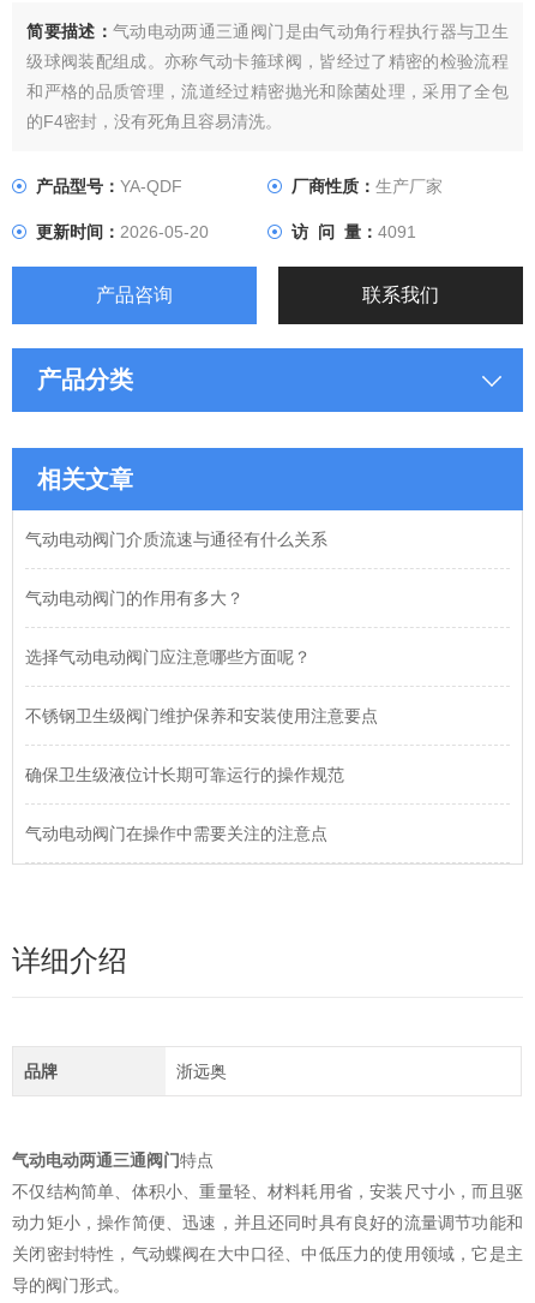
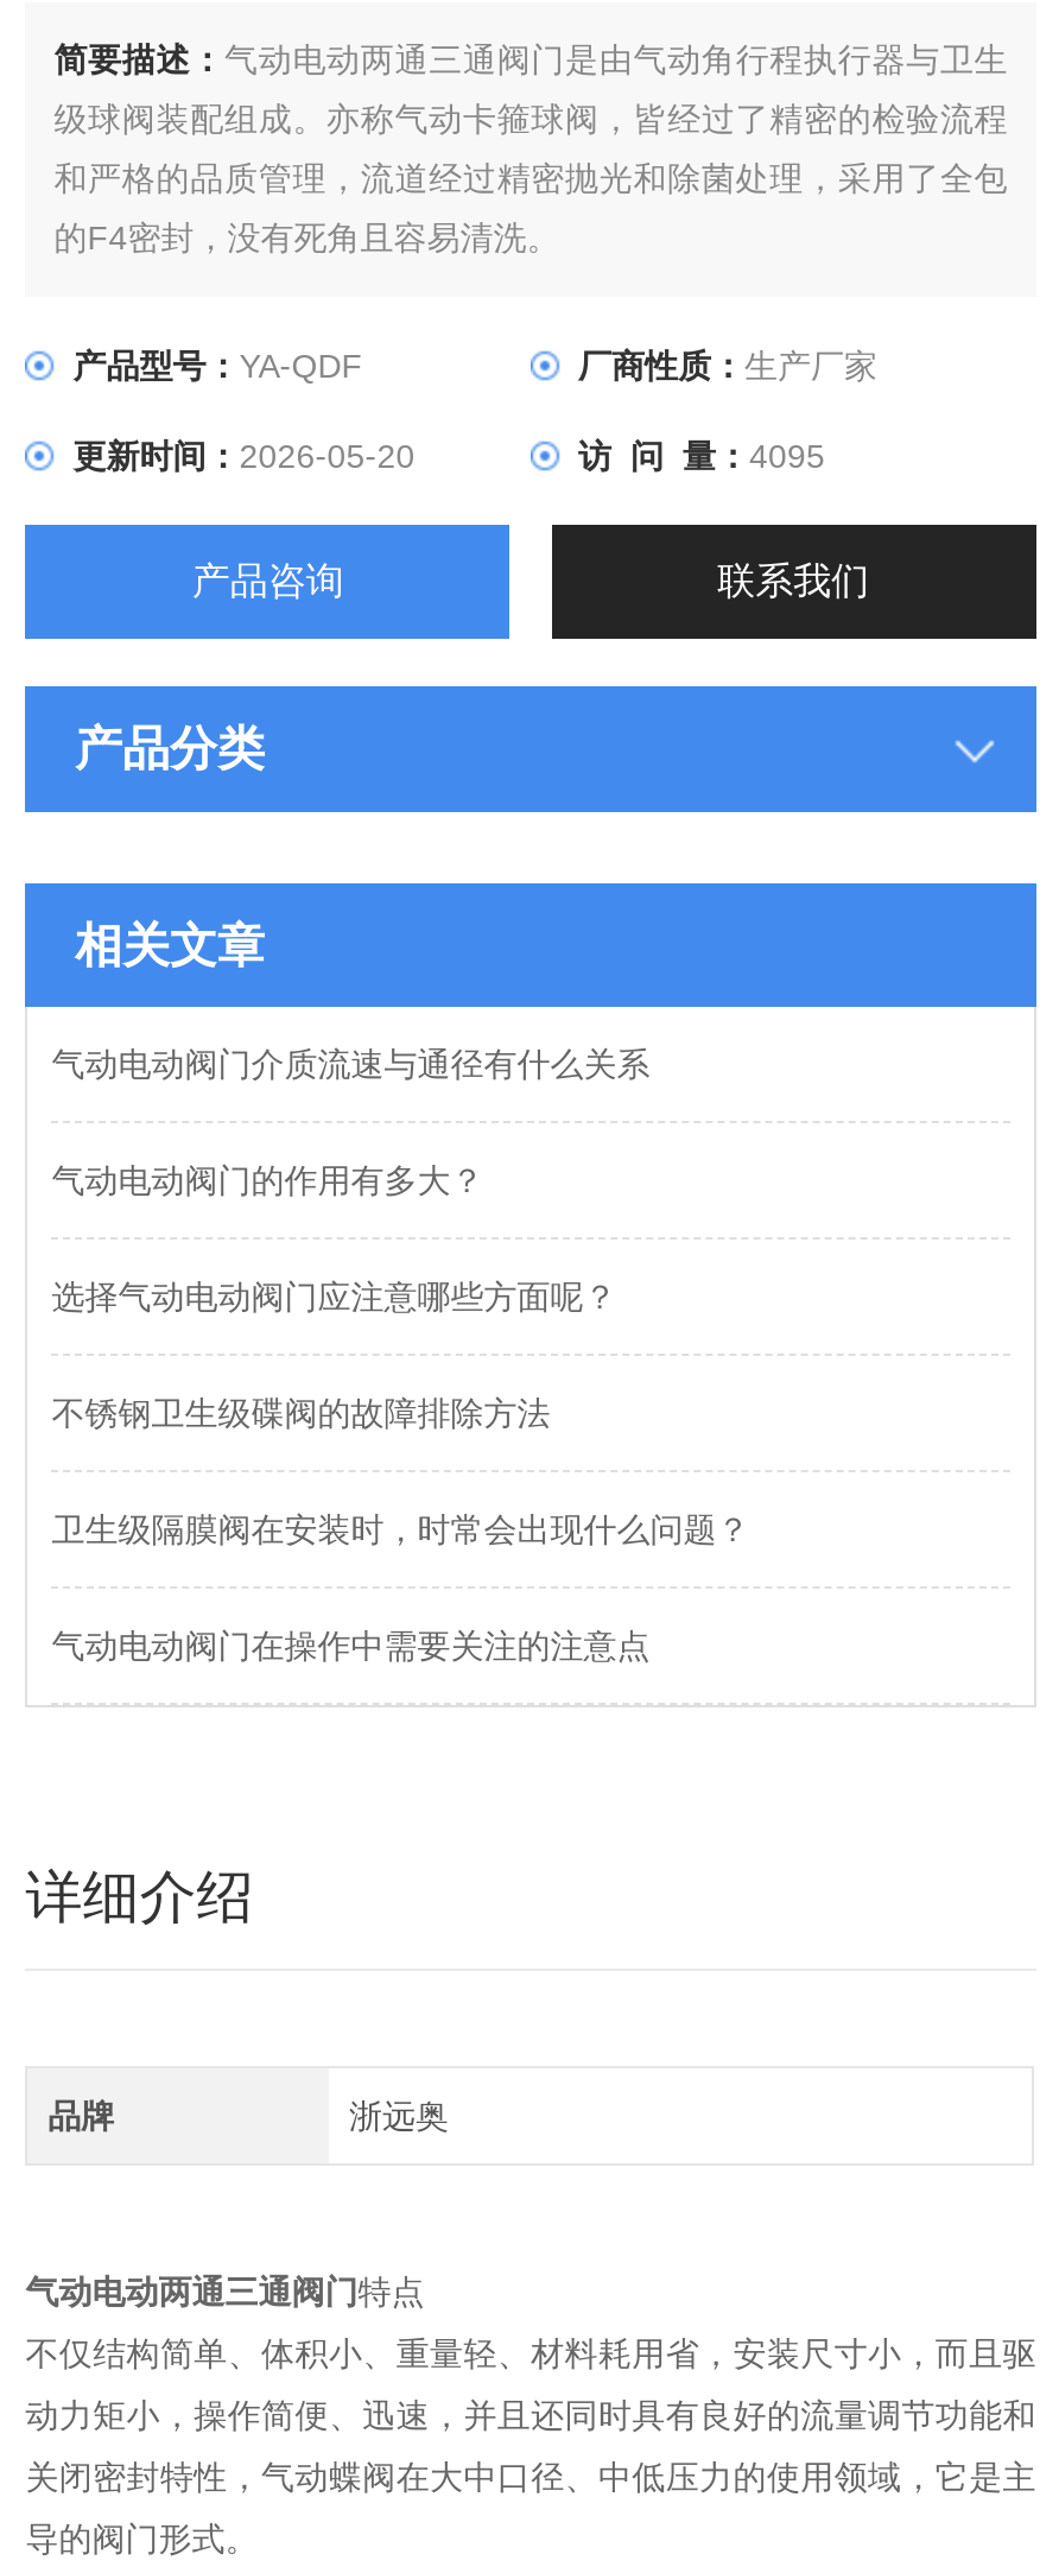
[291,223,416,242] 访 问 量：4091 -> [578,438,825,476] 访 问 量：4095
[25,707,378,726] 不锈钢卫生级阀门维护保养和安装使用注意要点 -> [52,1395,550,1433] 不锈钢卫生级碟阀的故障排除方法
[25,765,345,785] 确保卫生级液位计长期可靠运行的操作规范 -> [52,1511,750,1549] 卫生级隔膜阀在安装时，时常会出现什么问题？

